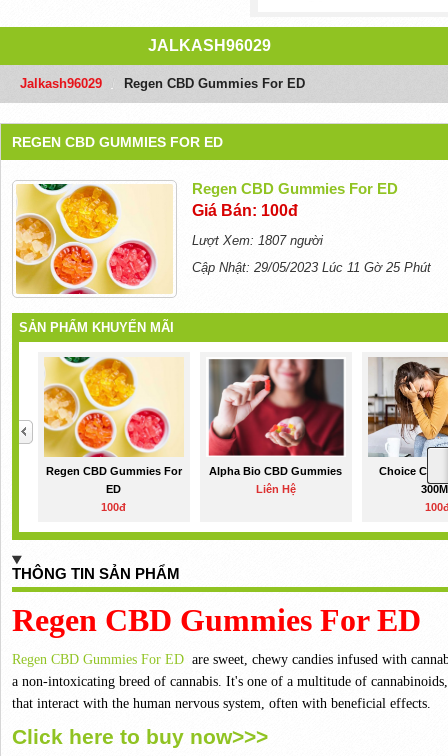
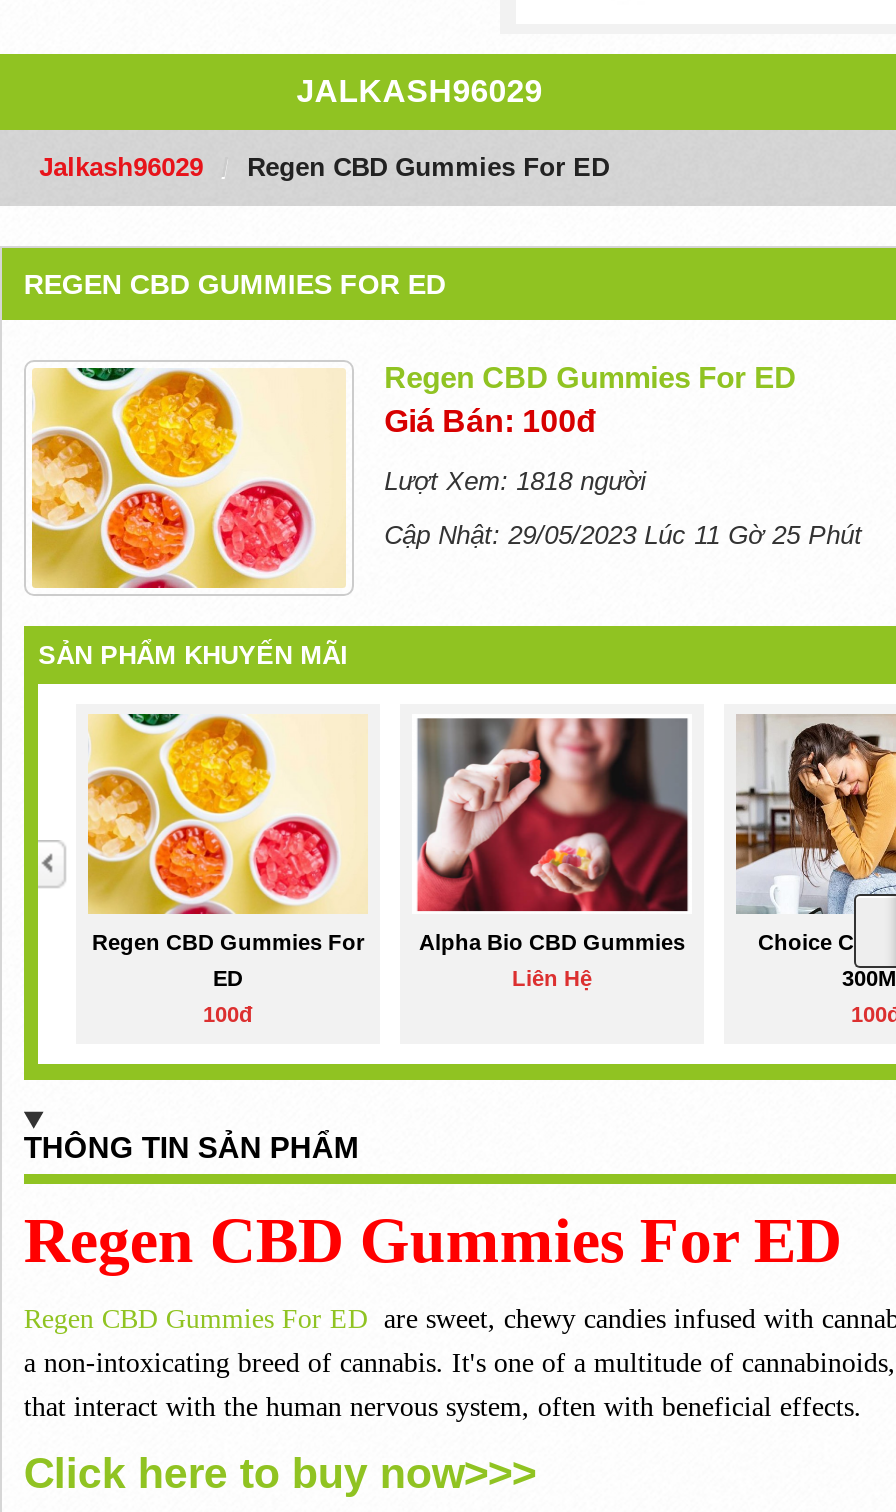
[192,233,323,248] Lượt Xem: 1807 người -> [384,466,646,496] Lượt Xem: 1818 người

